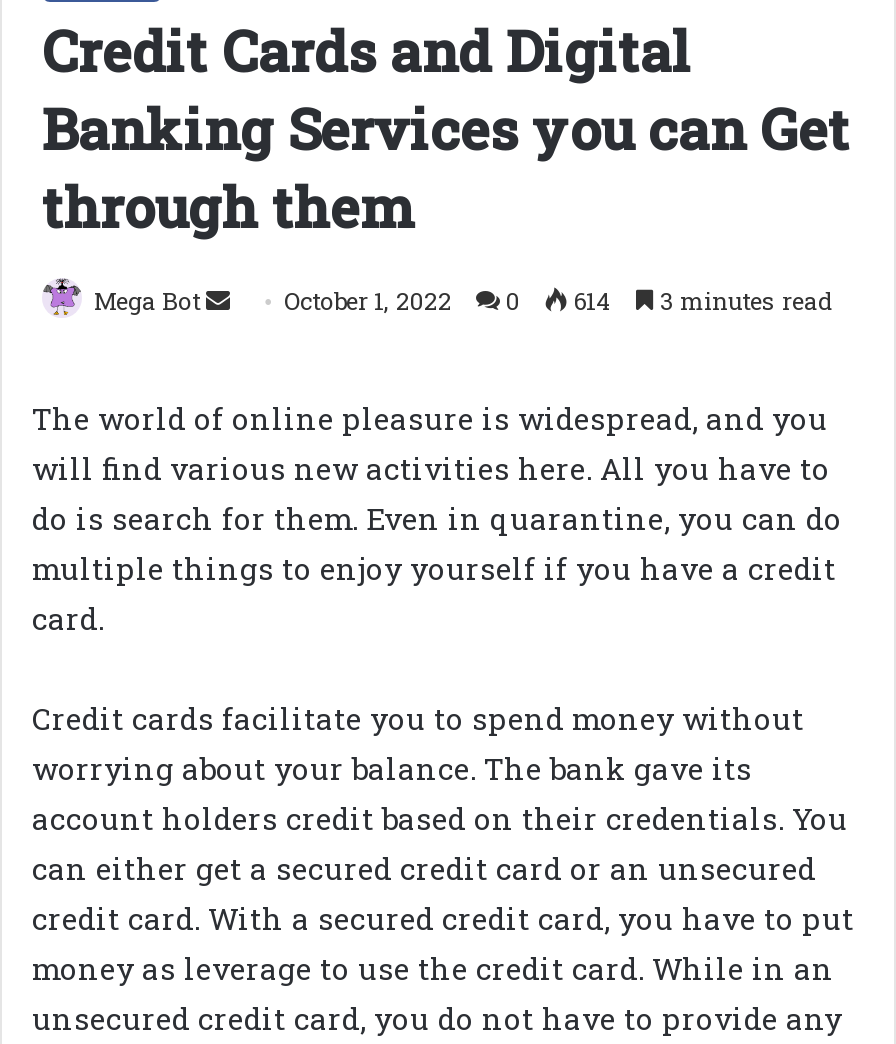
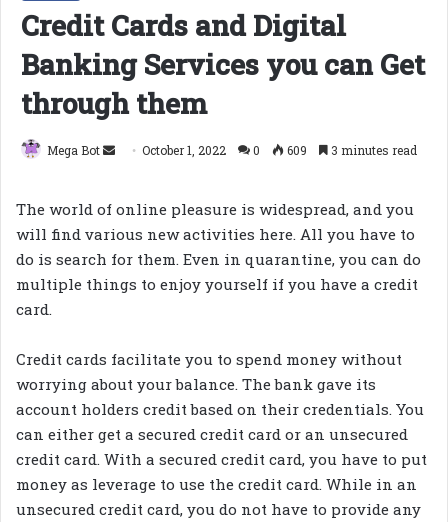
[568,284,612,316] 614 -> [284,142,307,158] 609

